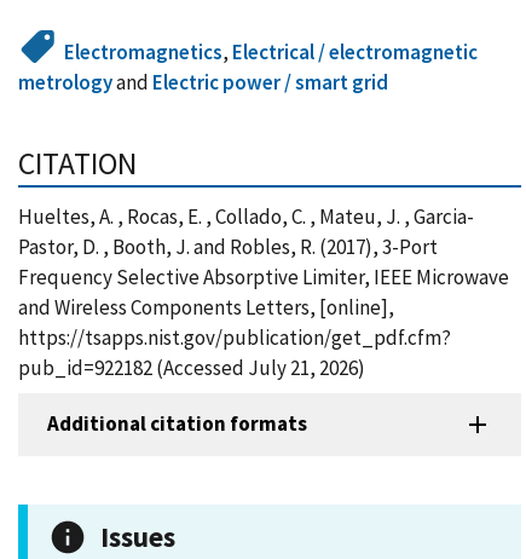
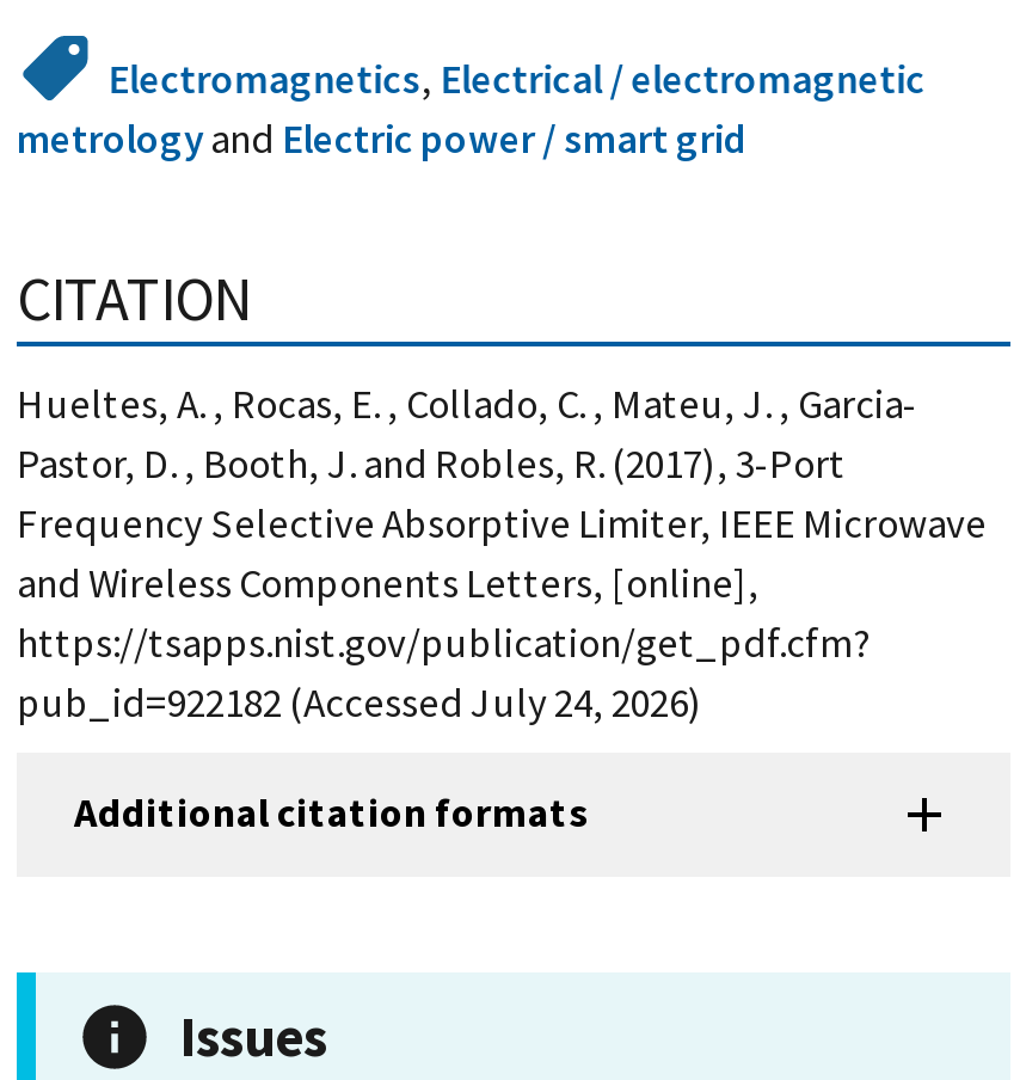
[18,354,365,381] pub_id=922182 (Accessed July 21, 2026) -> [17,676,702,729] pub_id=922182 (Accessed July 24, 2026)

